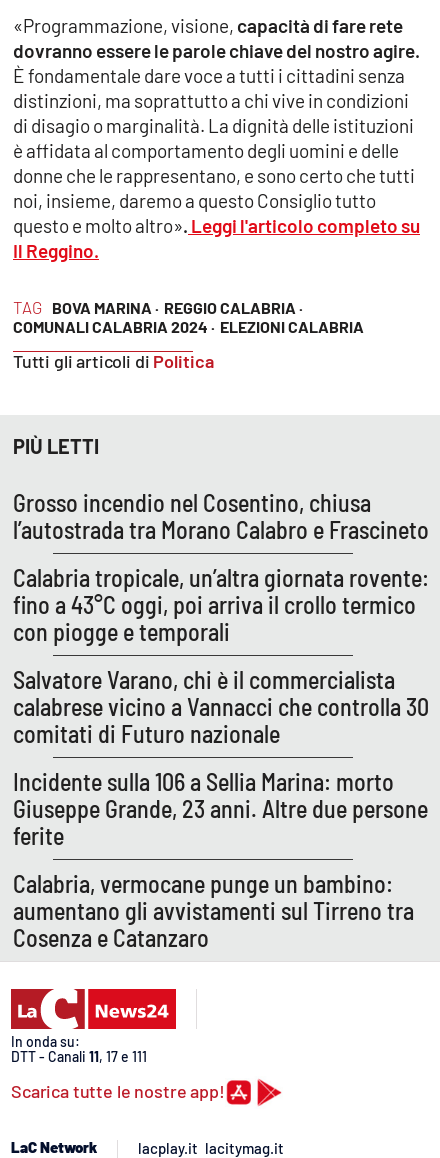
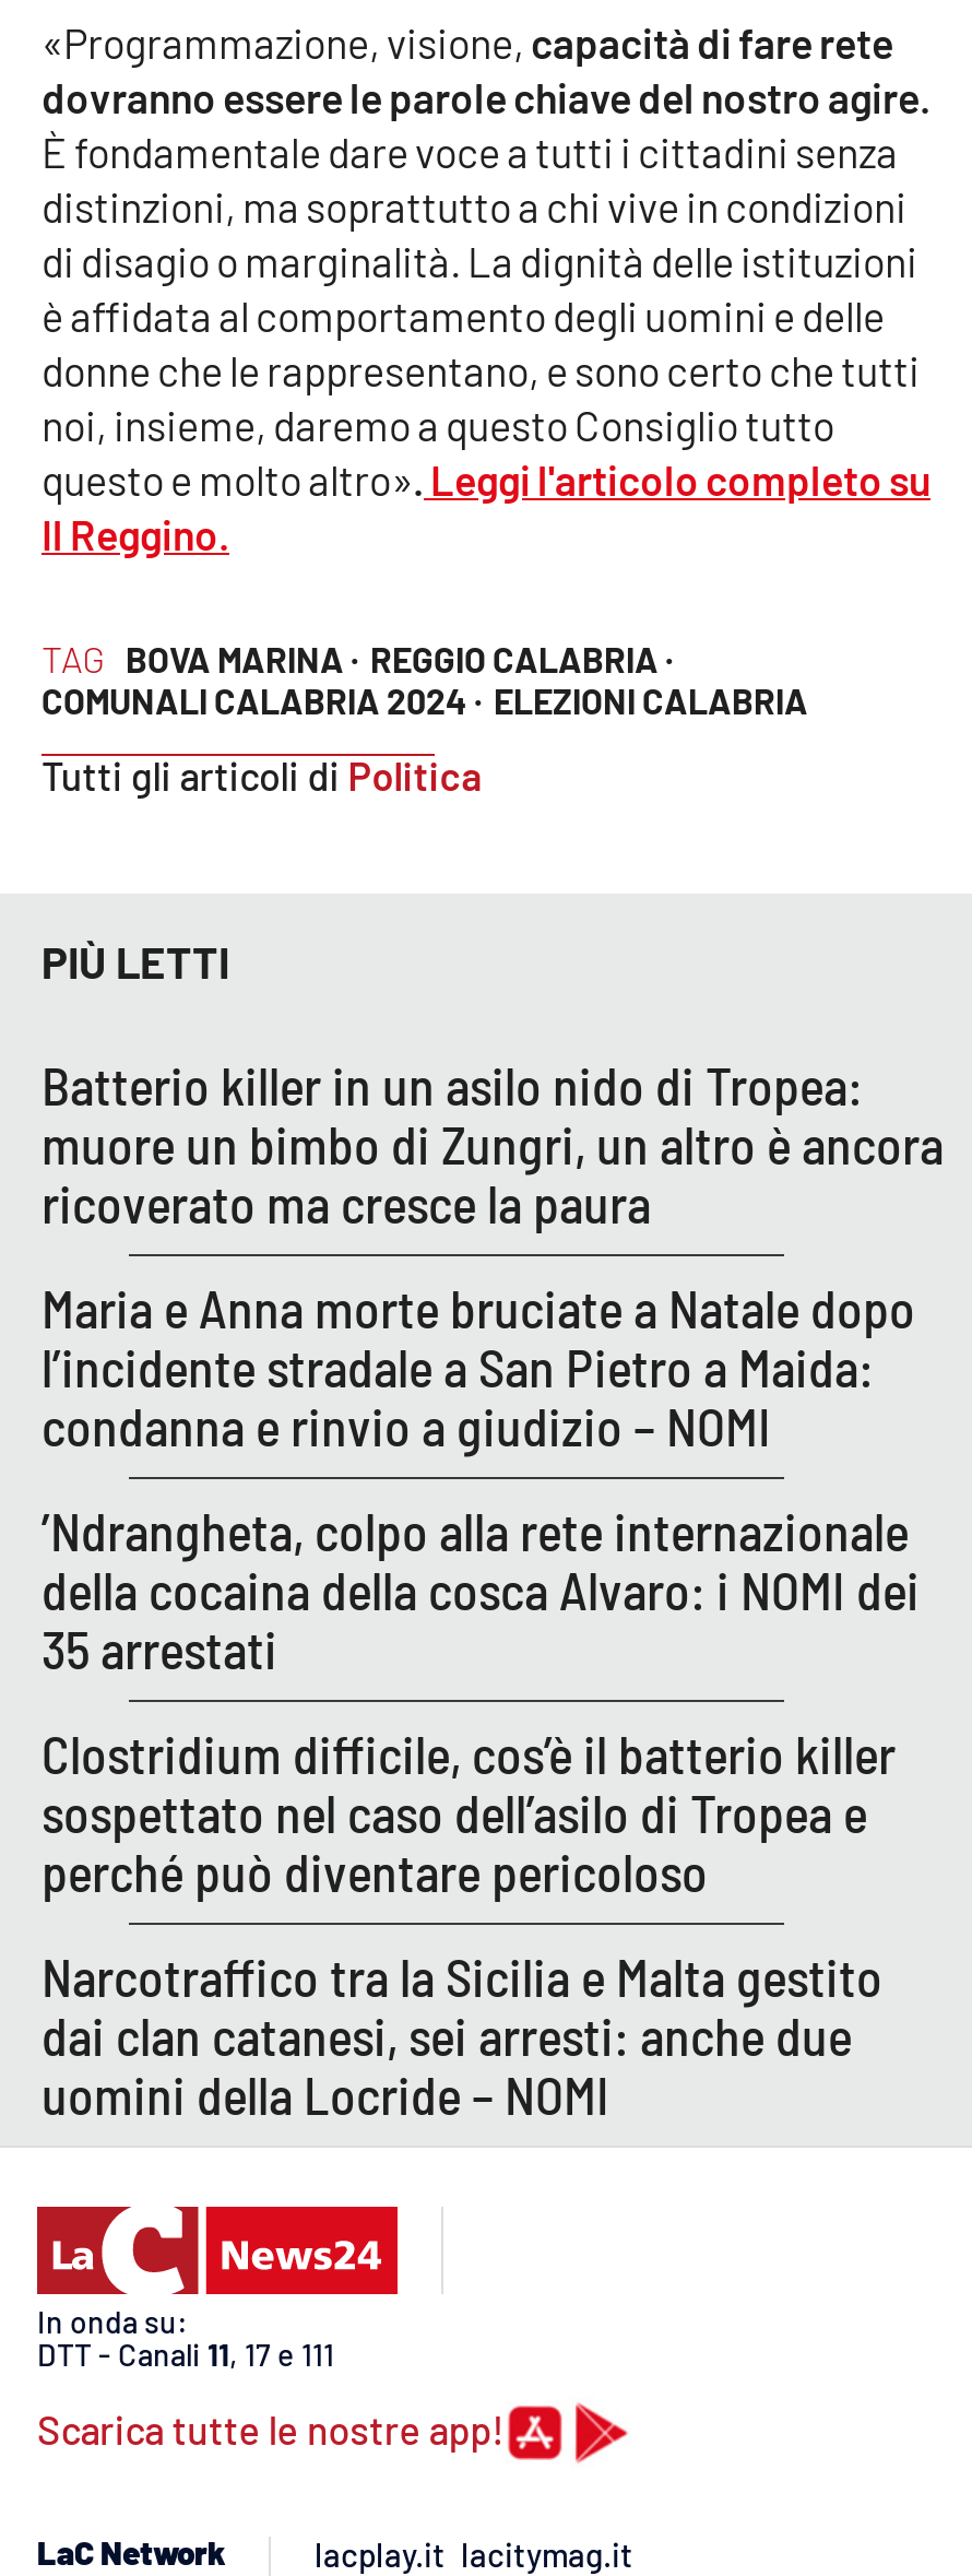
[13,488,429,544] Grosso incendio nel Cosentino, chiusa | l’autostrada tra Morano Calabro e Frascineto -> [42,1053,944,1234] Batterio killer in un asilo nido di Tropea: | muore un bimbo di Zungri, un altro è ancora | ricoverato ma cresce la paura
[13,563,429,646] Calabria tropicale, un’altra giornata rovente: | fino a 43°C oggi, poi arriva il crollo termico | con piogge e temporali -> [42,1276,915,1457] Maria e Anna morte bruciate a Natale dopo | l’incidente stradale a San Pietro a Maida: | condanna e rinvio a giudizio – NOMI
[13,665,429,748] Salvatore Varano, chi è il commercialista | calabrese vicino a Vannacci che controlla 30 | comitati di Futuro nazionale -> [42,1498,920,1680] ’Ndrangheta, colpo alla rete internazionale | della cocaina della cosca Alvaro: i NOMI dei | 35 arrestati
[13,767,428,850] Incidente sulla 106 a Sellia Marina: morto | Giuseppe Grande, 23 anni. Altre due persone | ferite -> [42,1721,896,1903] Clostridium difficile, cos’è il batterio killer | sospettato nel caso dell’asilo di Tropea e | perché può diventare pericoloso
[13,869,414,952] Calabria, vermocane punge un bambino: | aumentano gli avvistamenti sul Tirreno tra | Cosenza e Catanzaro -> [42,1944,882,2125] Narcotraffico tra la Sicilia e Malta gestito | dai clan catanesi, sei arresti: anche due | uomini della Locride – NOMI

